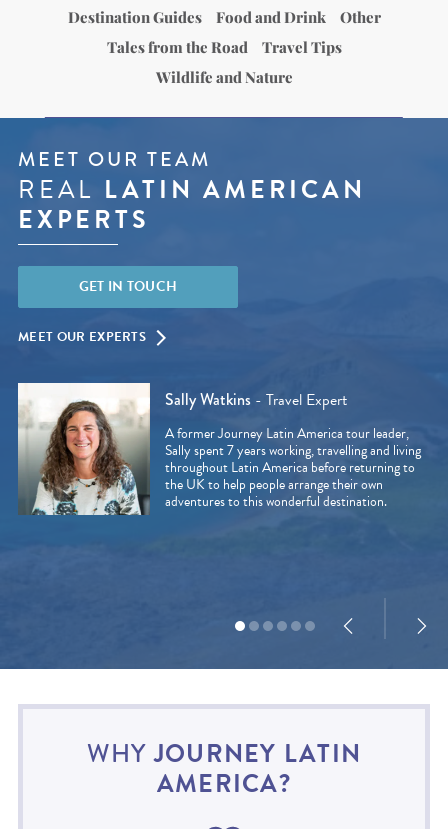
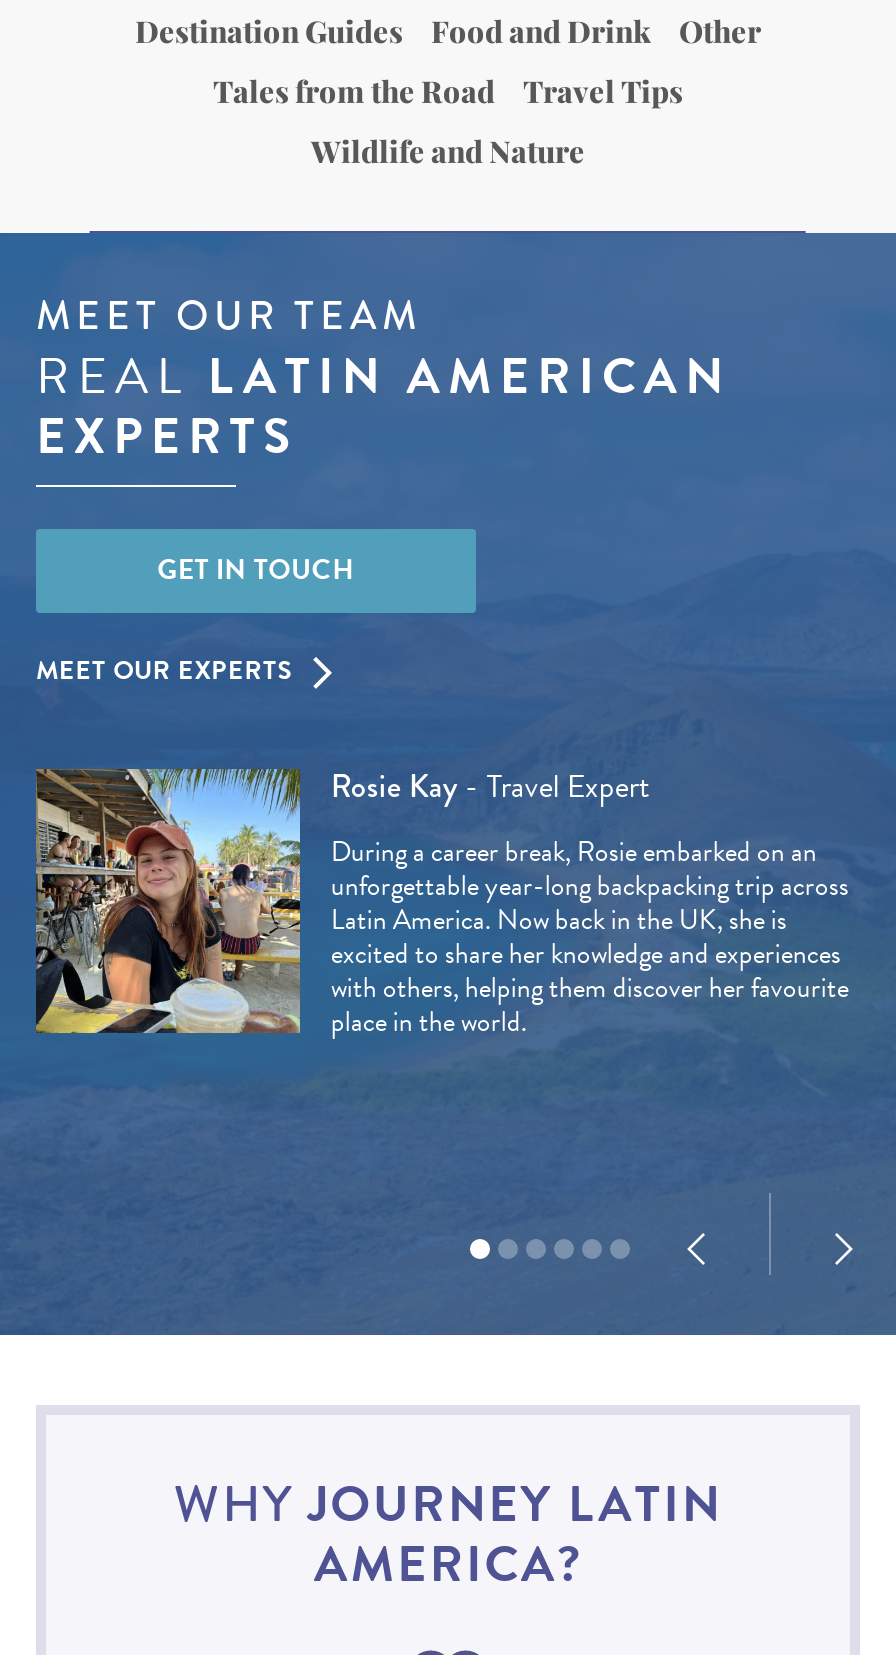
[17,382,421,518] [image] | Sally Watkins - Travel Expert | A former Journey Latin America tour leader, | Sally spent 7 years working, travelling and living | throughout Latin America before returning to | the UK to help people arrange their own | adventures to this wonderful destination. -> [34,762,849,1044] [image] | Rosie Kay - Travel Expert | During a career break, Rosie embarked on an | unforgettable year-long backpacking trip across | Latin America. Now back in the UK, she is | excited to share her knowledge and experiences | with others, helping them discover her favourite | place in the world.

